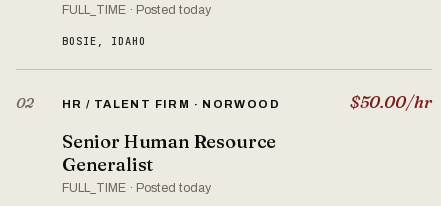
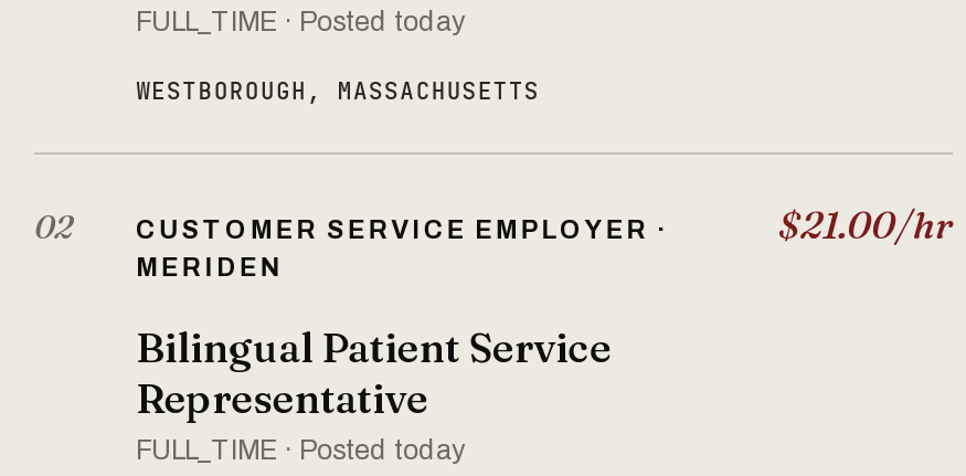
[62,34,146,48] BOSIE, IDAHO -> [136,76,540,107] WESTBOROUGH, MASSACHUSETTS
[350,92,432,112] $50.00/hr -> [778,204,953,248] $21.00/hr
[62,98,280,110] HR / TALENT FIRM · NORWOOD -> [136,217,669,281] CUSTOMER SERVICE EMPLOYER · | MERIDEN
[62,130,276,176] Senior Human Resource | Generalist -> [136,323,611,425] Bilingual Patient Service | Representative

